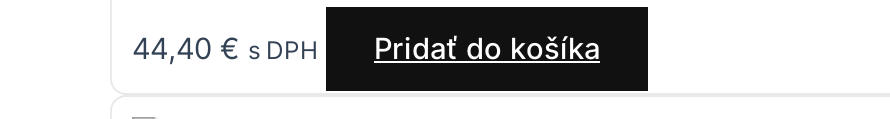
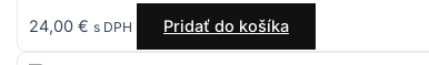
[132,31,600,67] 44,40 € s DPH Pridať do košíka -> [29,16,289,36] 24,00 € s DPH Pridať do košíka

